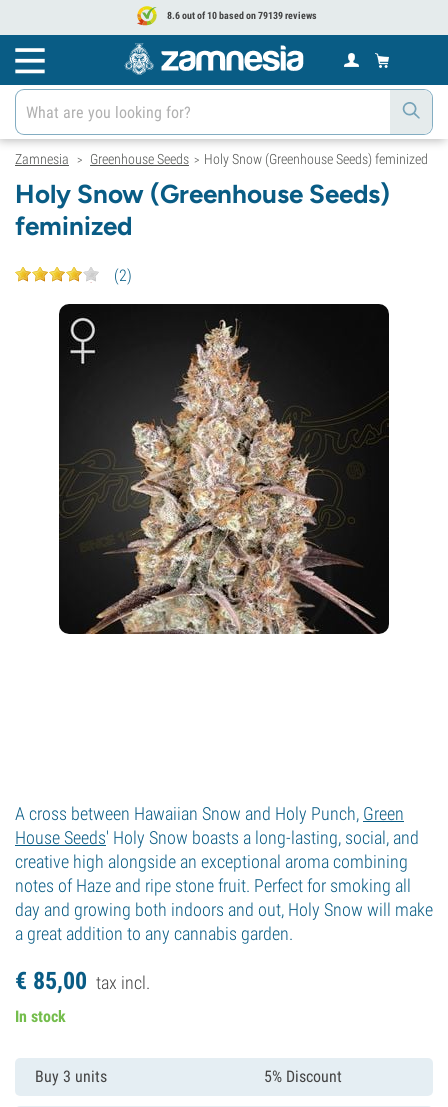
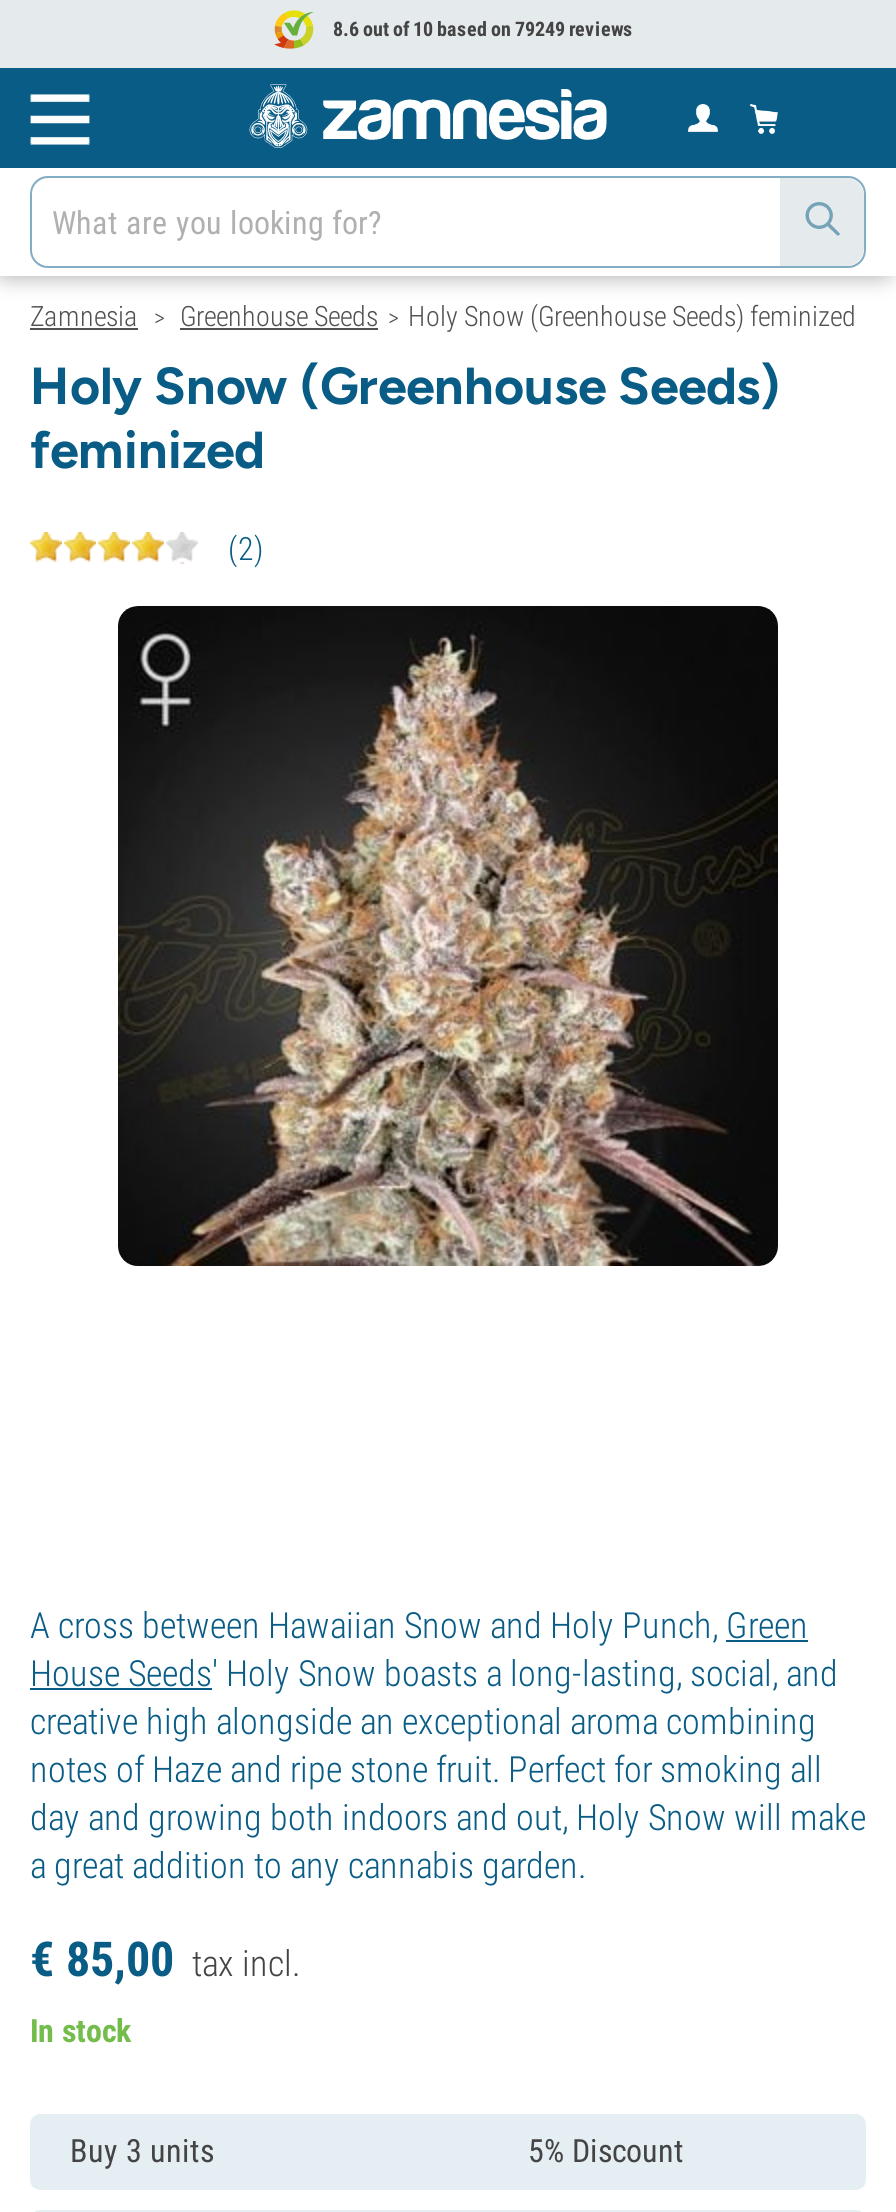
[164,10,316,21] 8.6 out of 10 based on 79139 reviews -> [329,18,633,40] 8.6 out of 10 based on 79249 reviews

